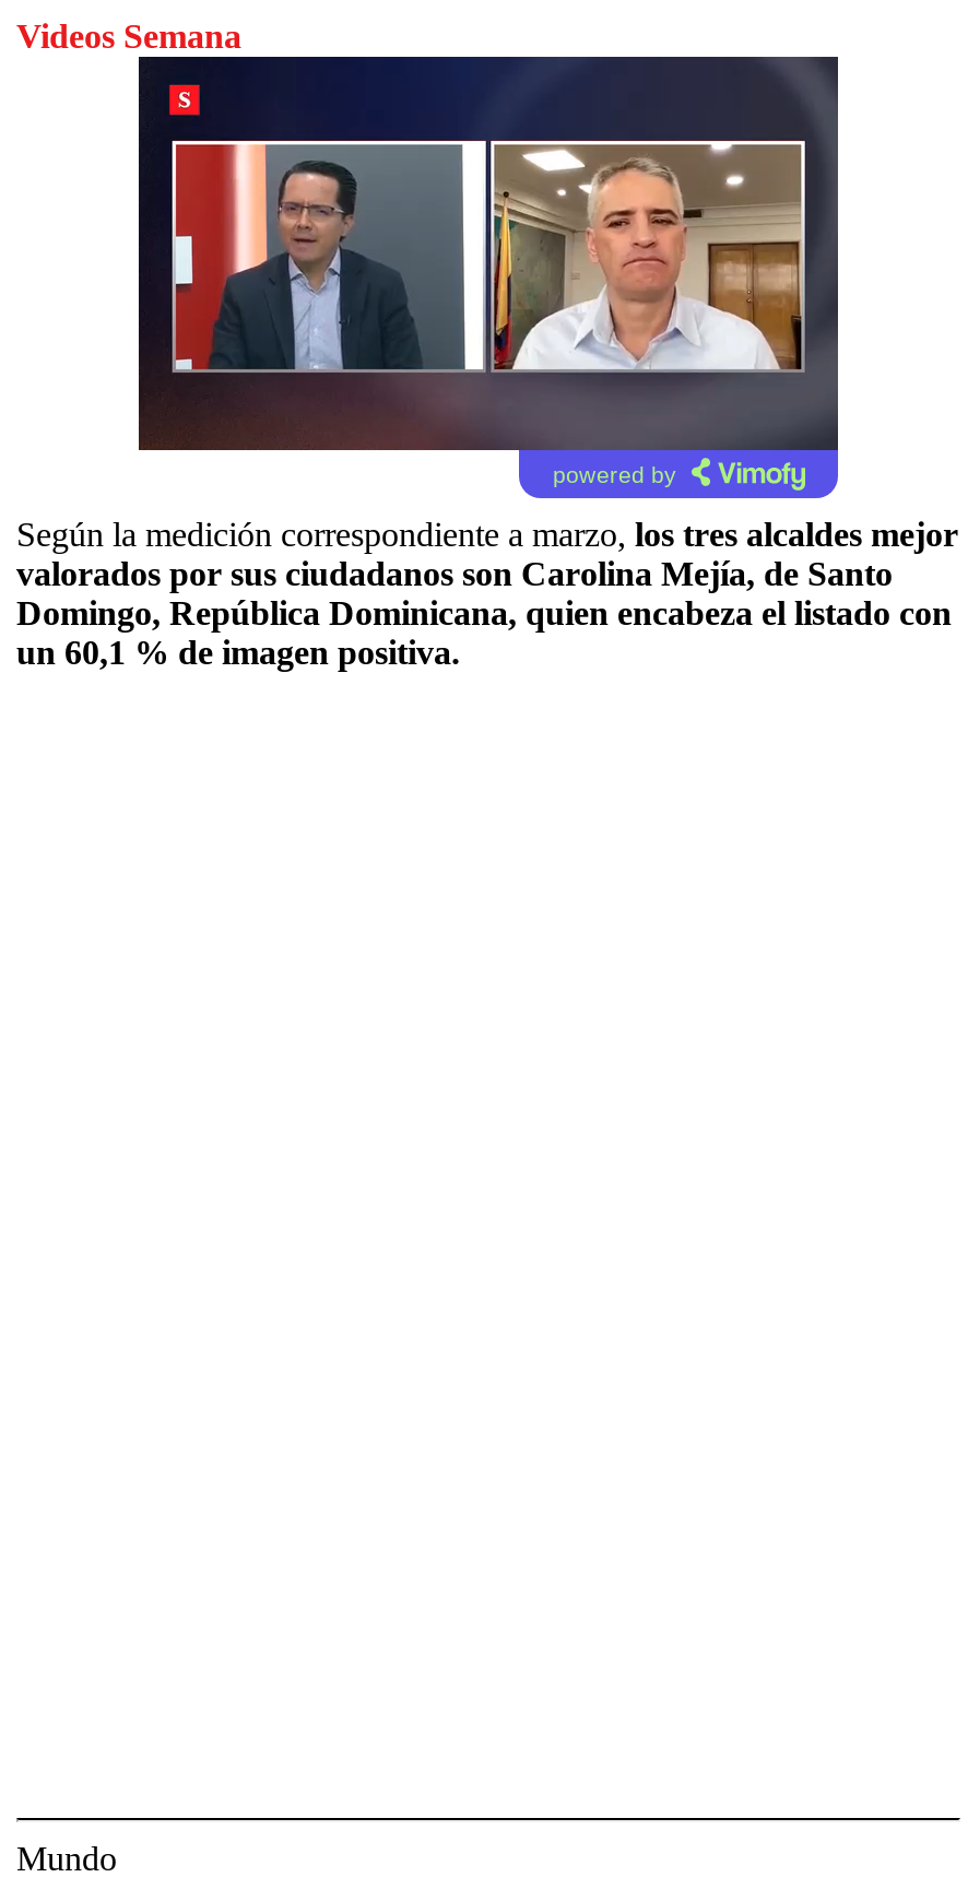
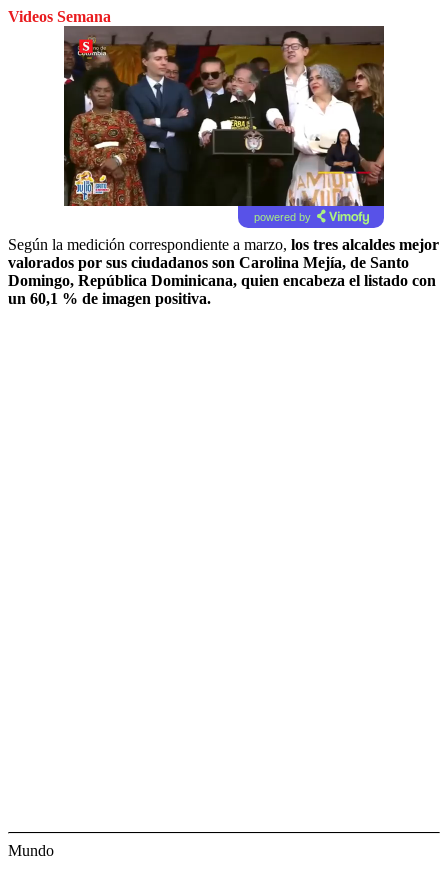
[137,57,840,452] [image] -> [64,26,385,207] [image]

